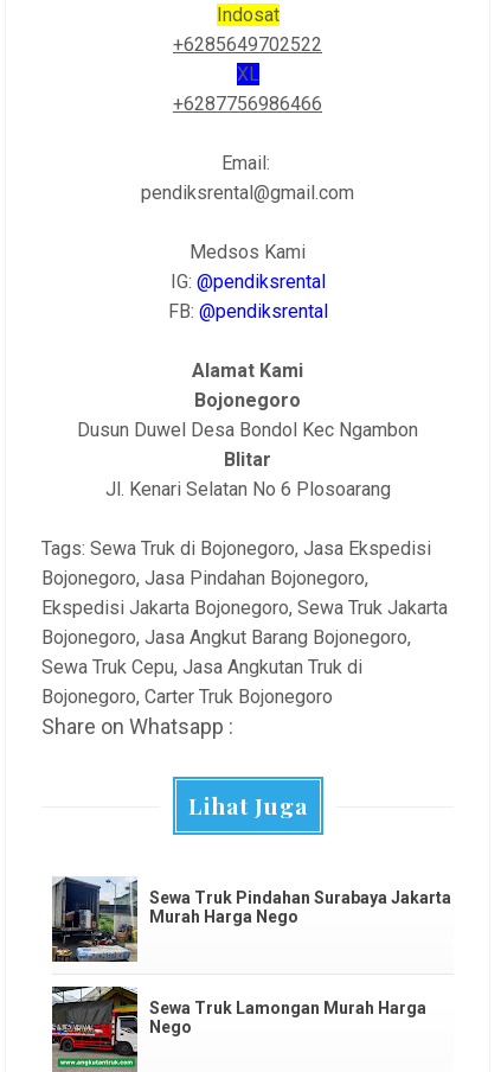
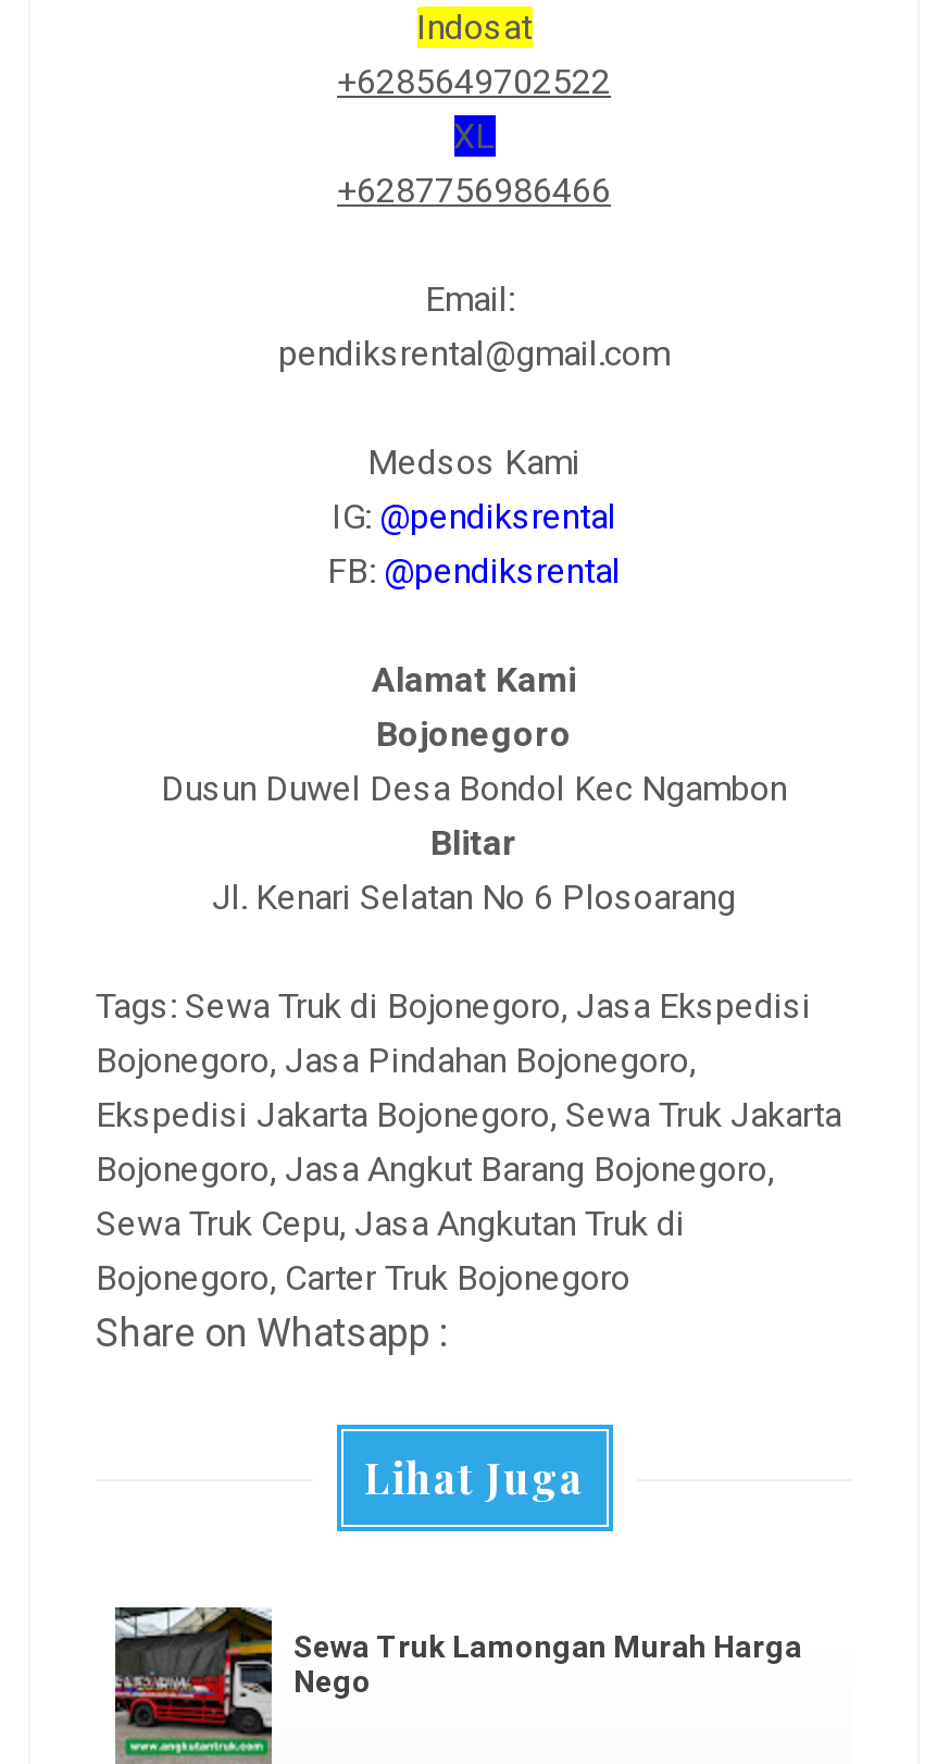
[51,876,451,963] [image] | Sewa Truk Pindahan Surabaya Jakarta | Murah Harga Nego -> none

